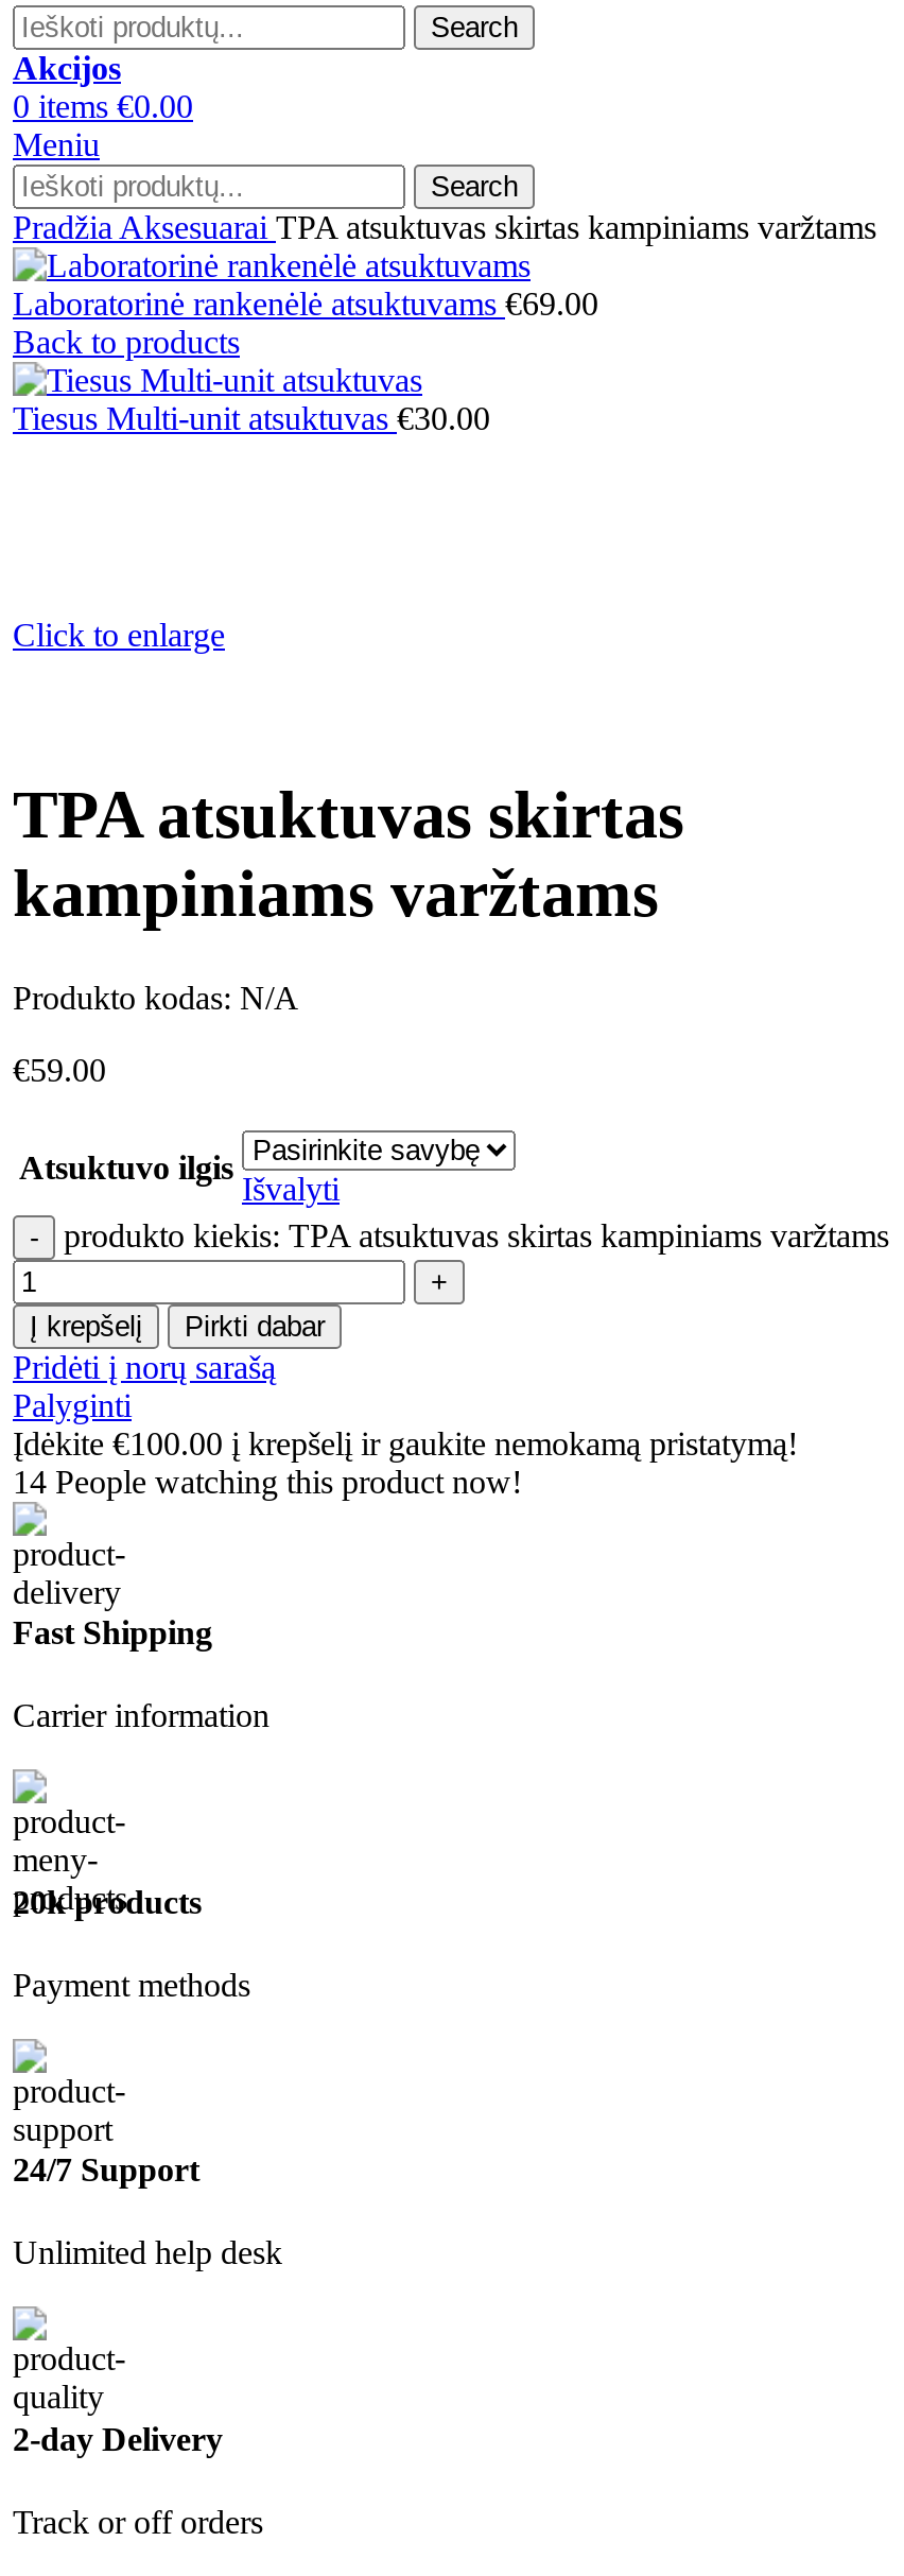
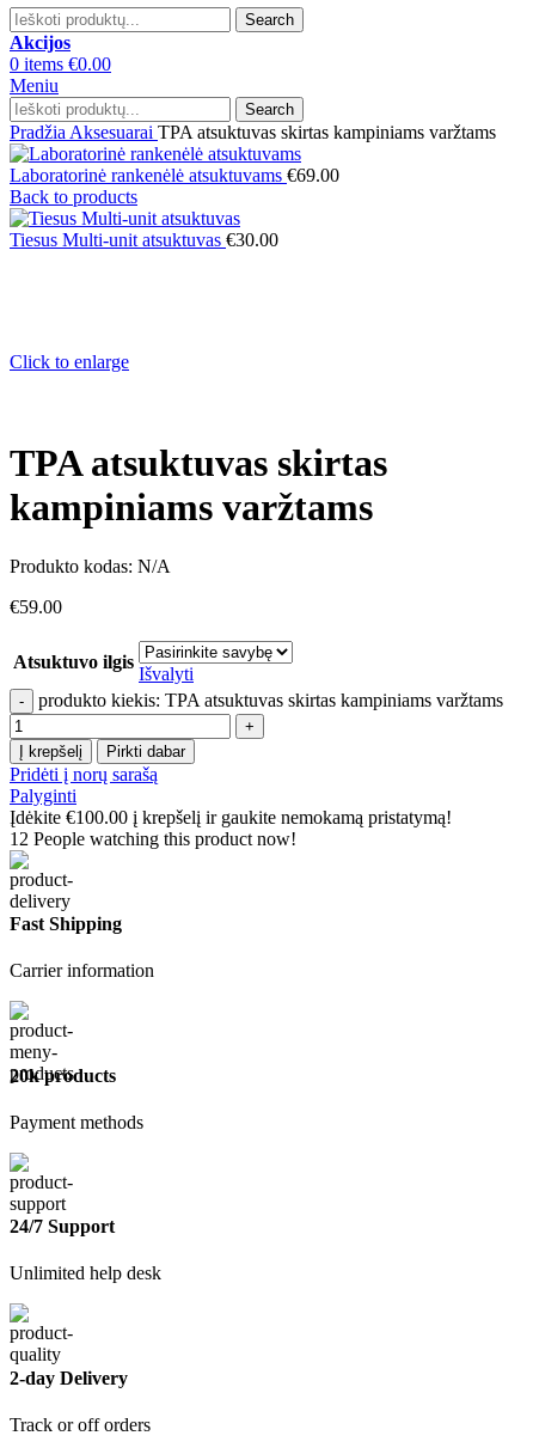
[13,1463,522,1500] 14 People watching this product now! -> [10,829,296,849] 12 People watching this product now!

